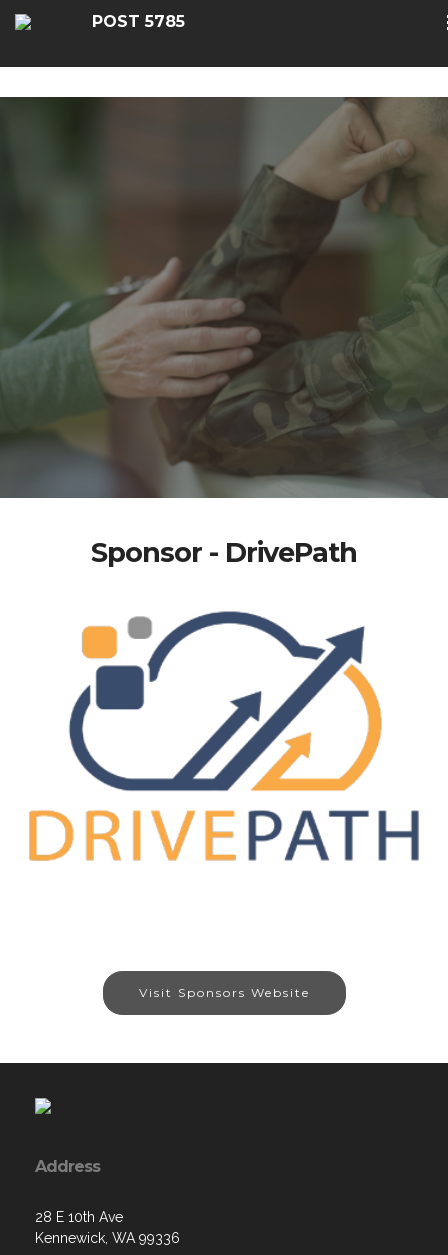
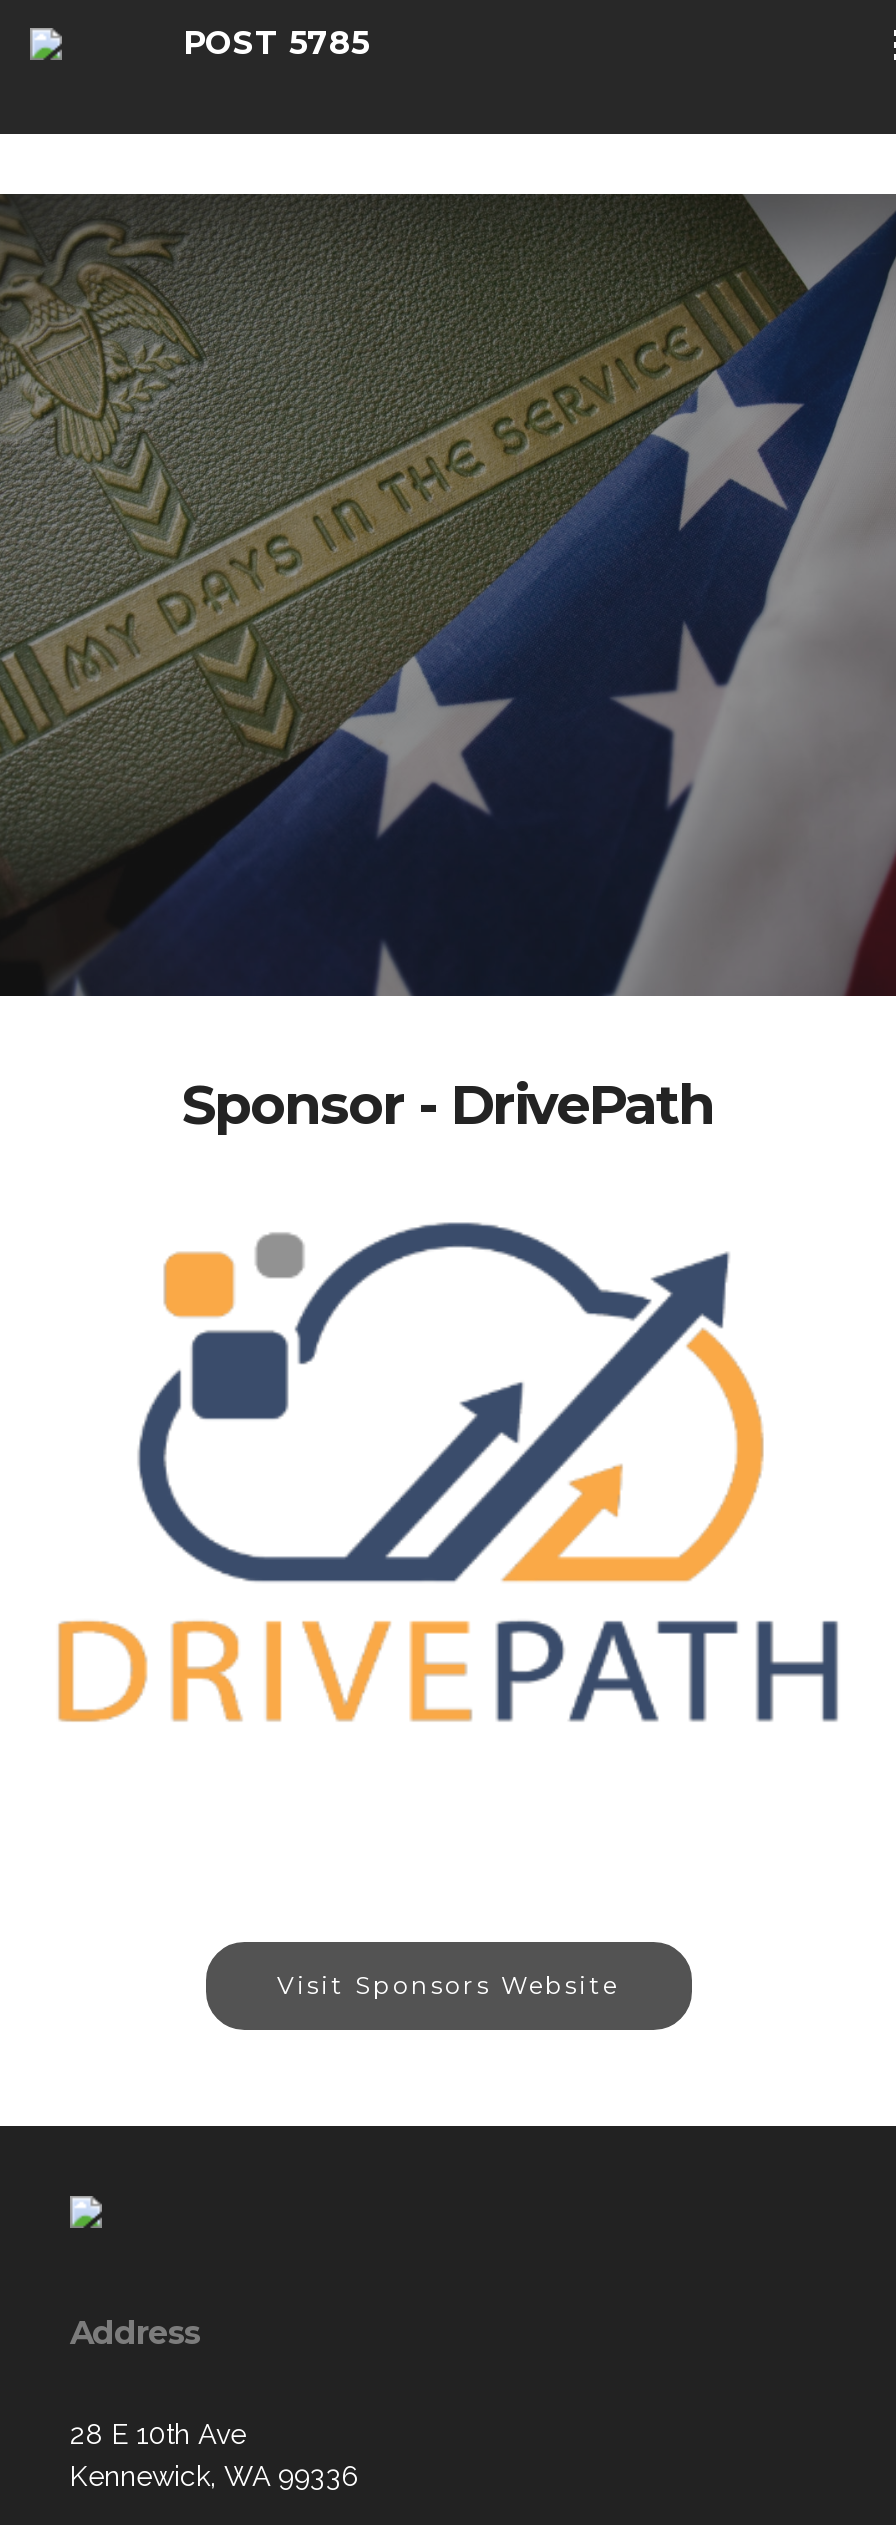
[3,97,445,499] [image] -> [6,196,890,998] [image]

